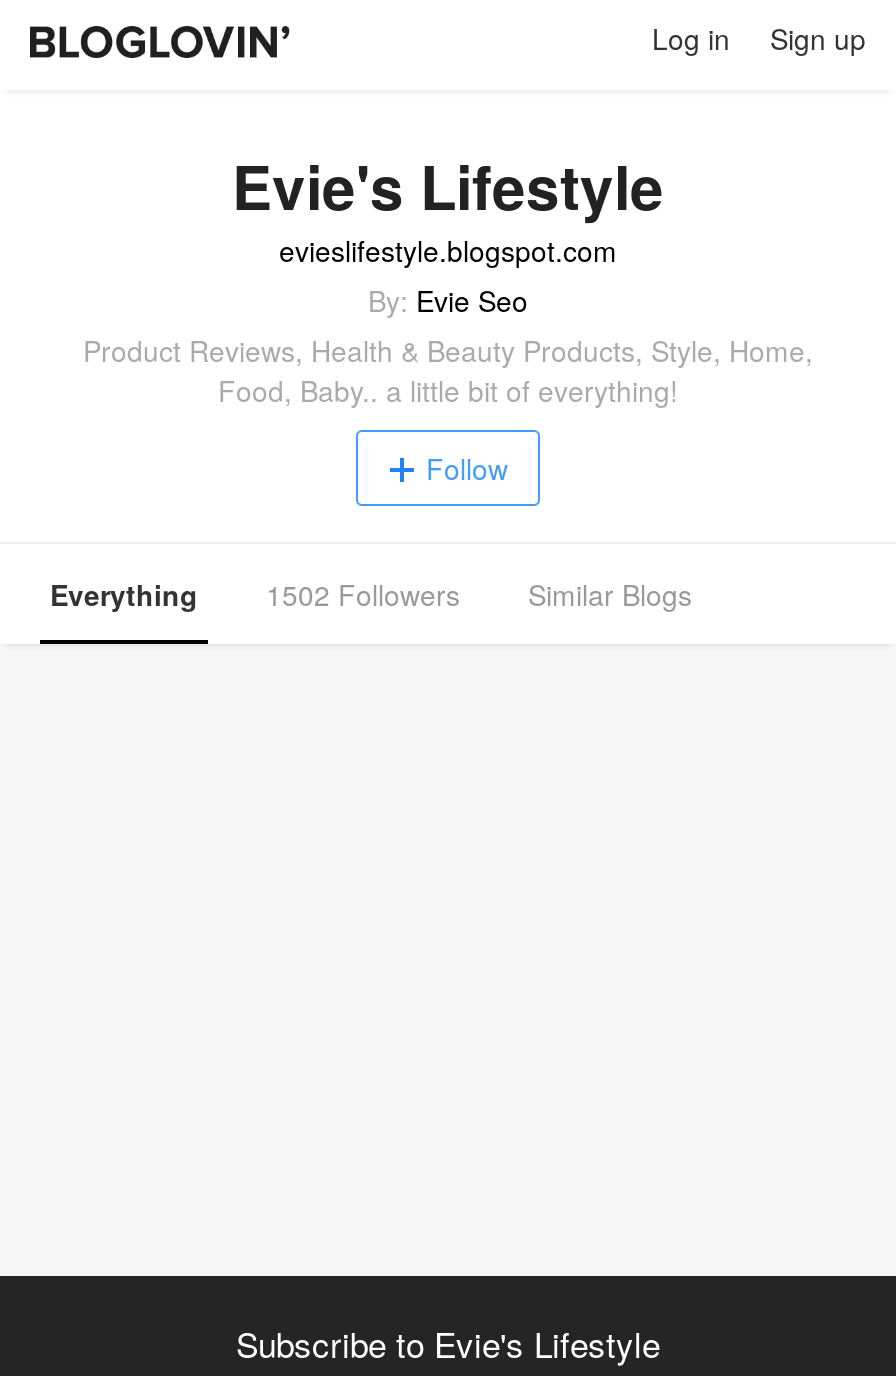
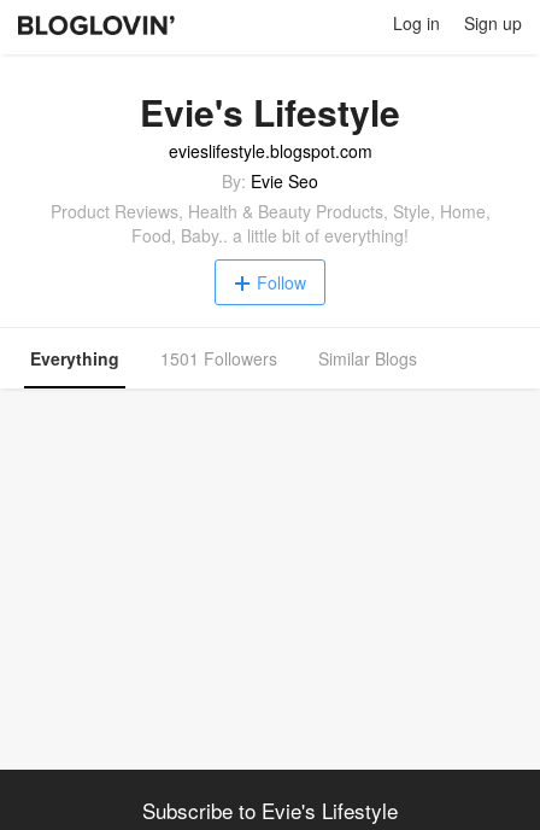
[50,574,692,614] Everything 1502 Followers Similar Blogs -> [30,346,417,370] Everything 1501 Followers Similar Blogs

